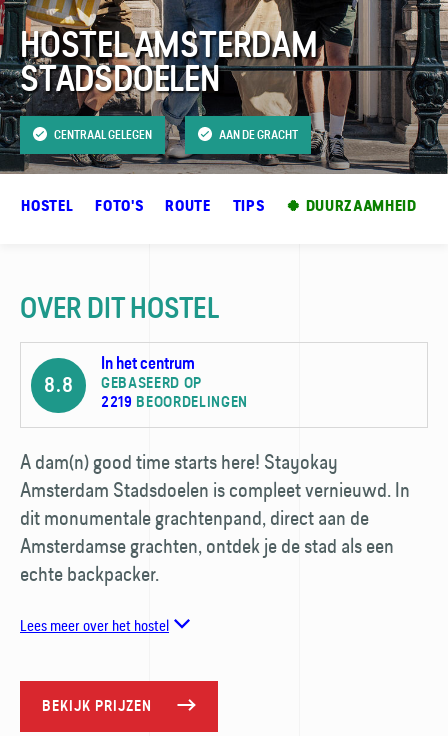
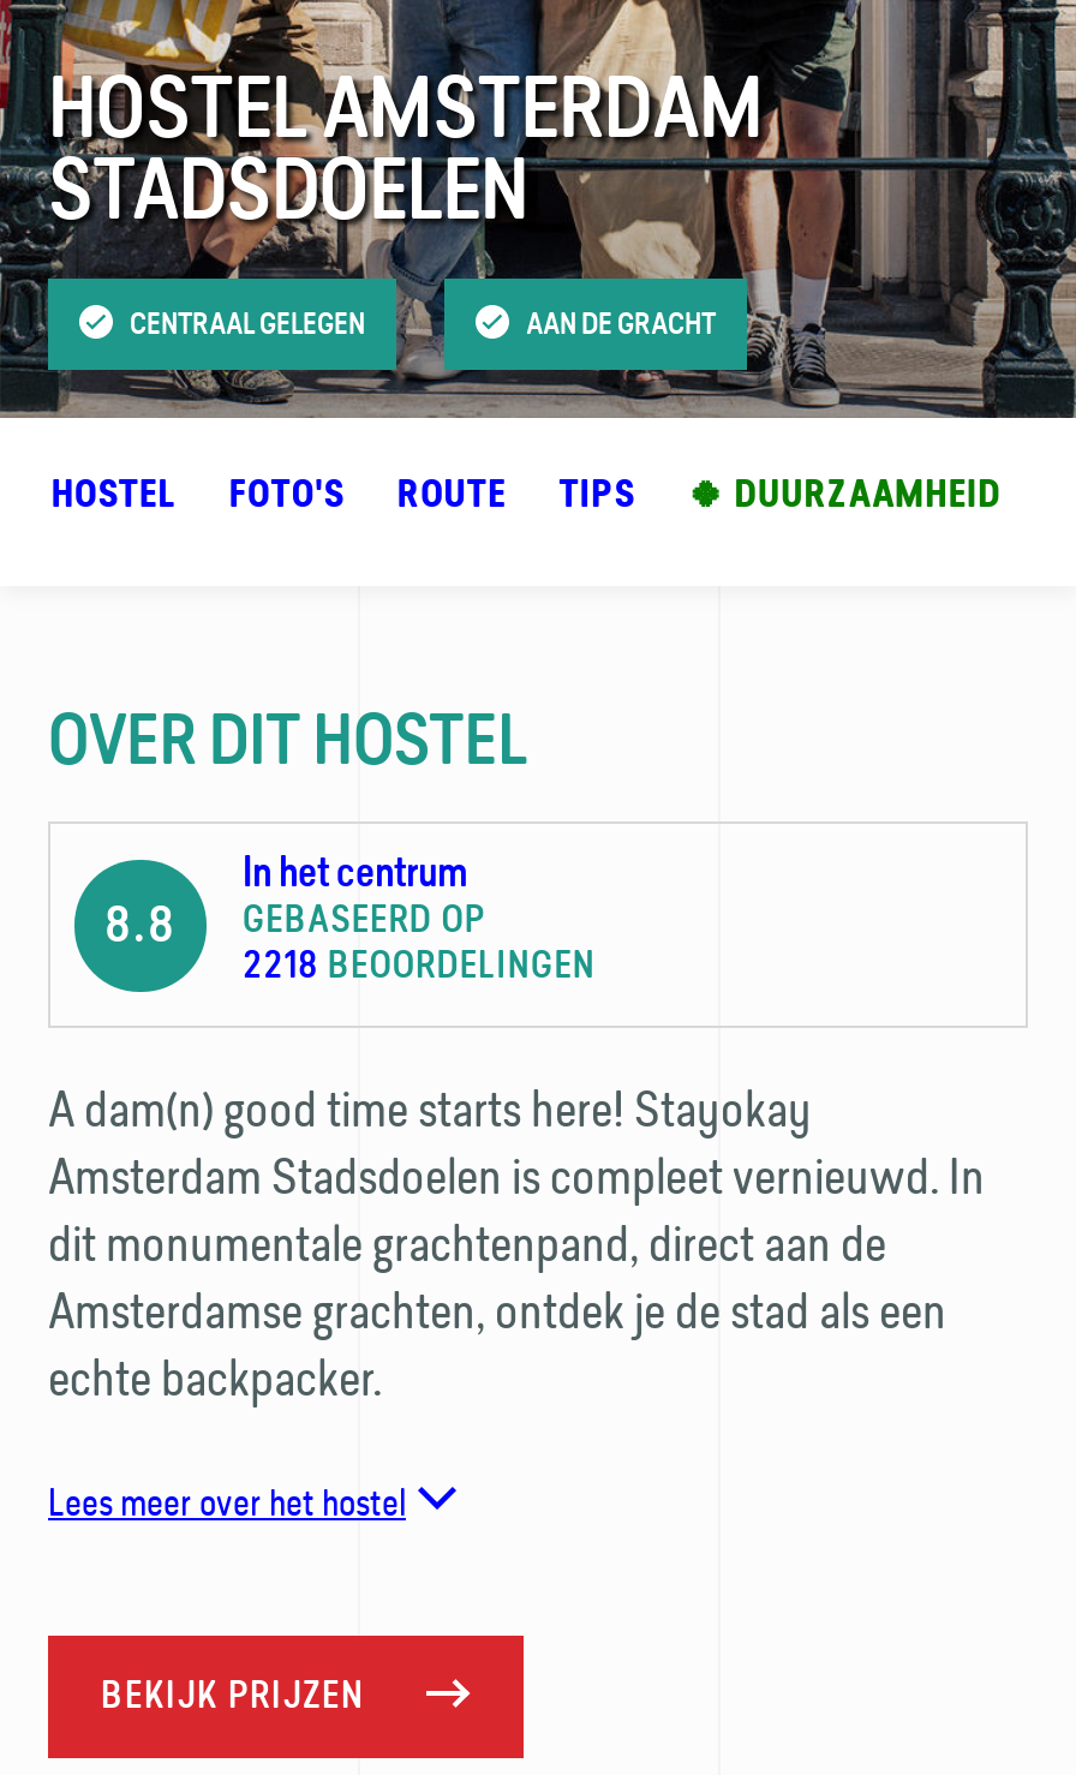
[101,393,248,411] 2219 BEOORDELINGEN -> [243,944,596,987] 2218 BEOORDELINGEN

